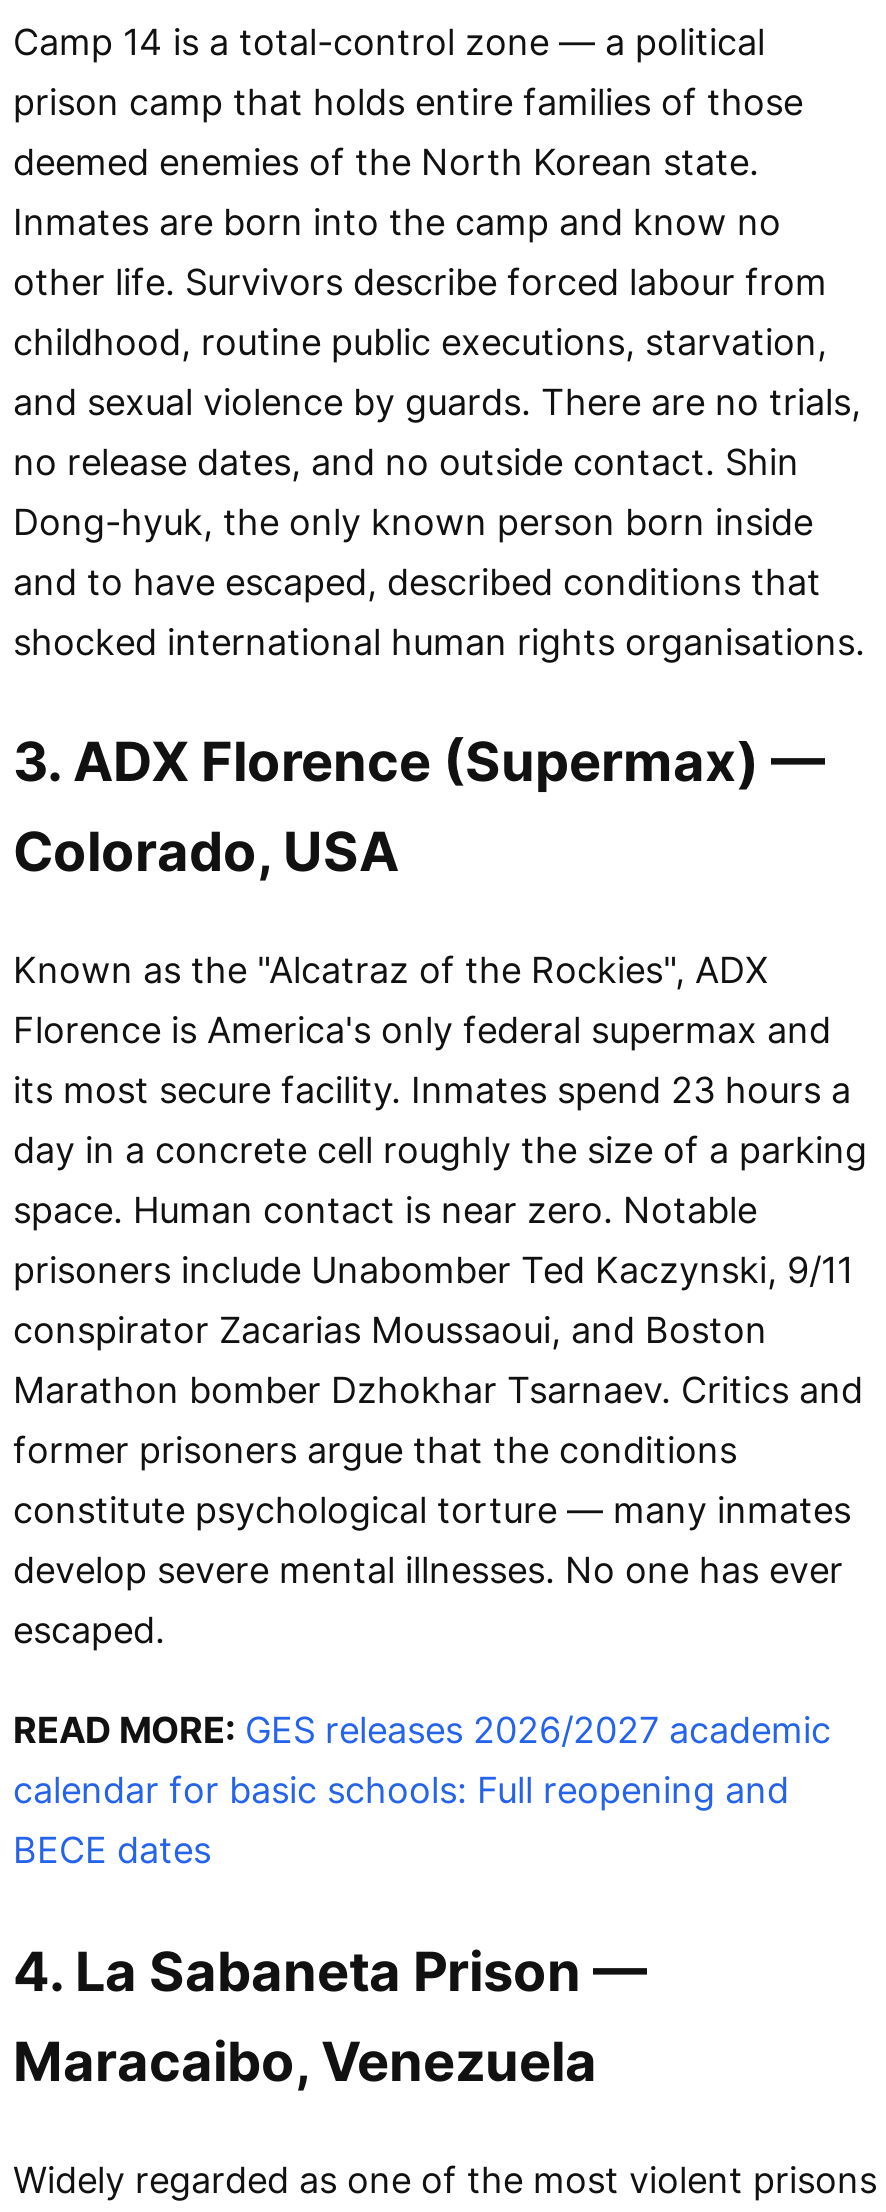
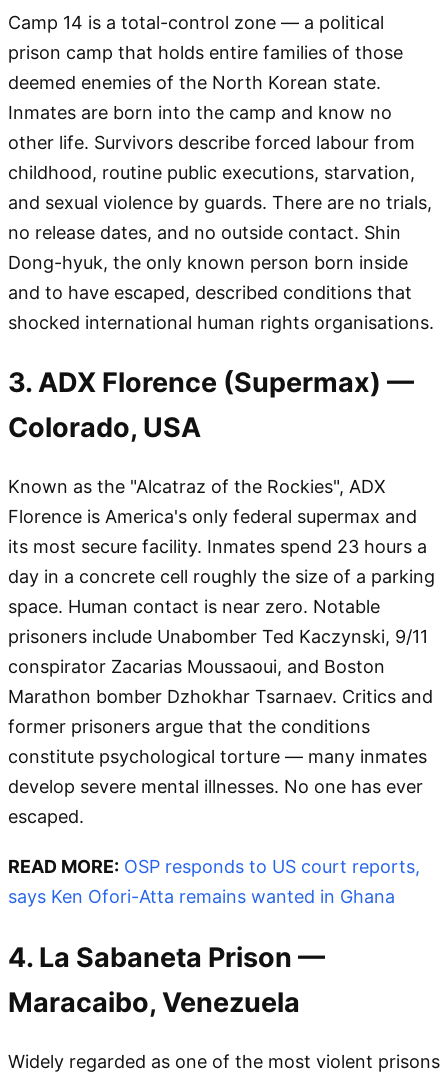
[13,1710,831,1872] READ MORE: GES releases 2026/2027 academic | calendar for basic schools: Full reopening and | BECE dates -> [8,856,420,907] READ MORE: OSP responds to US court reports, | says Ken Ofori-Atta remains wanted in Ghana

